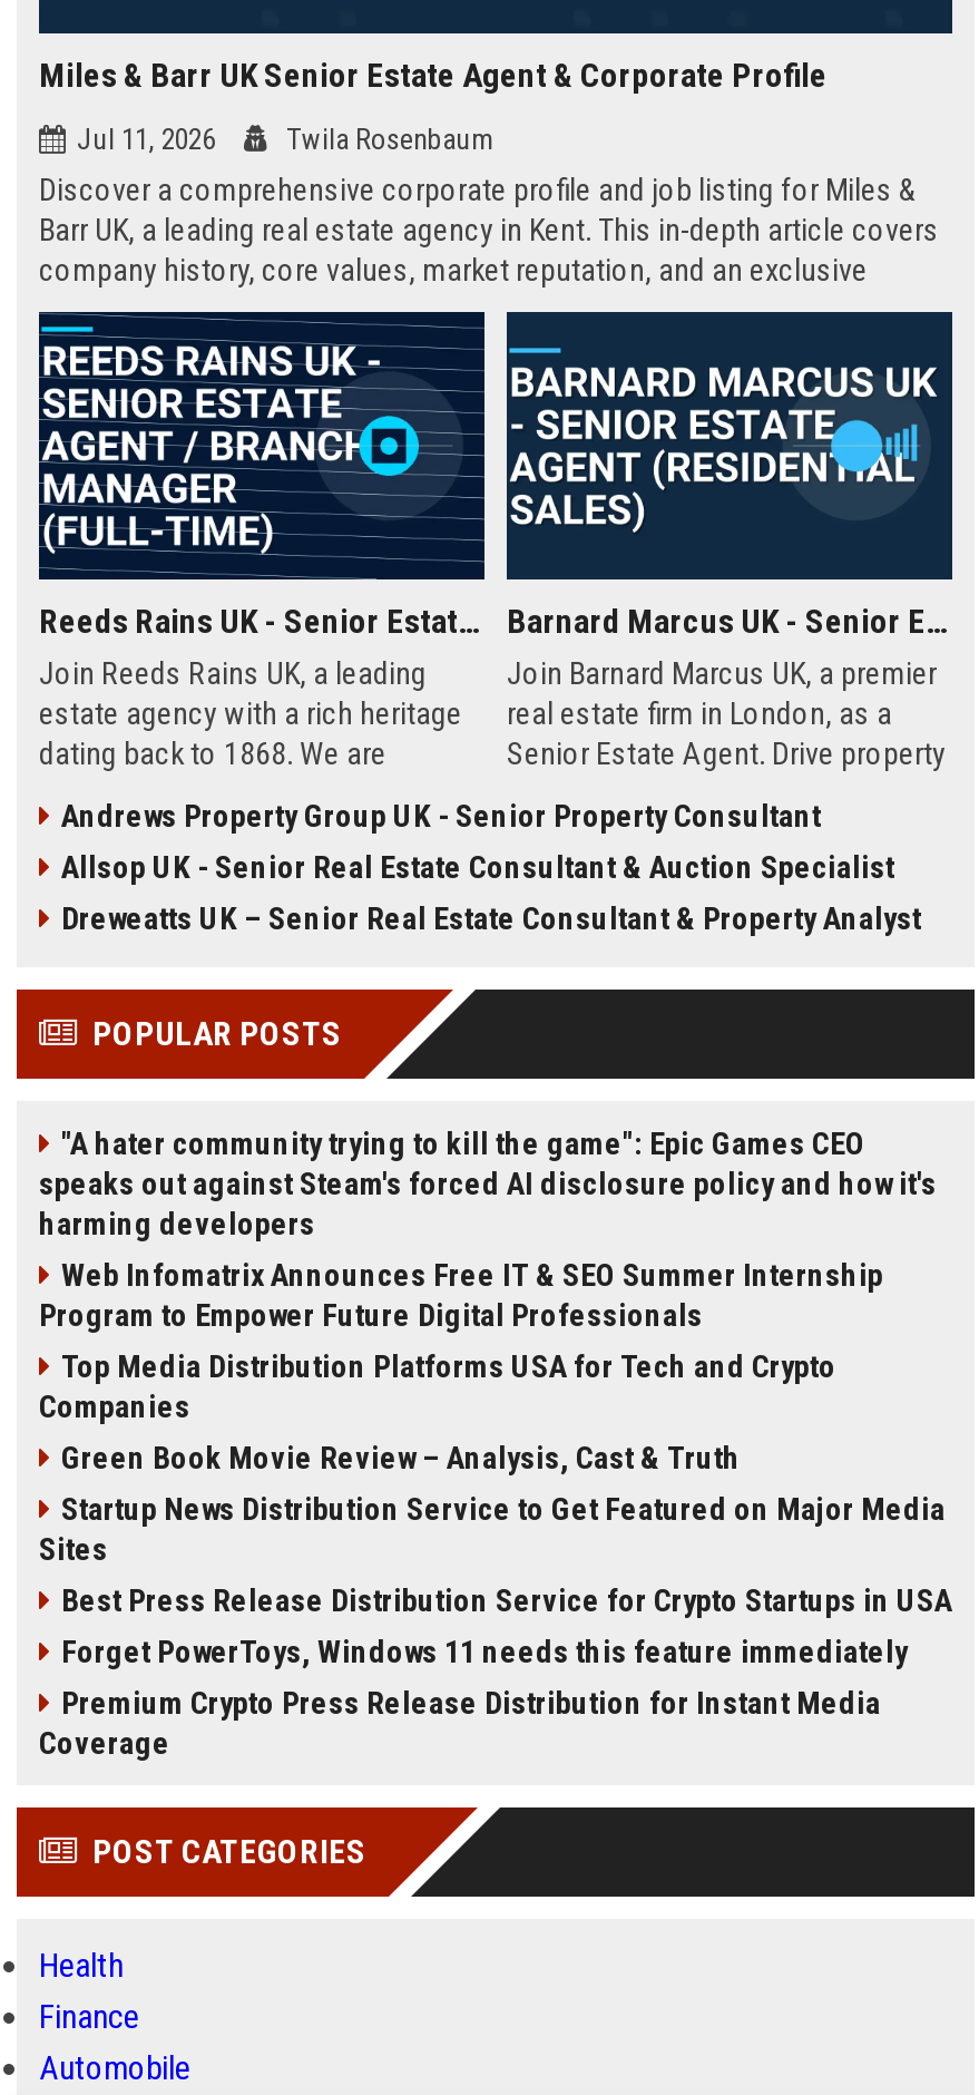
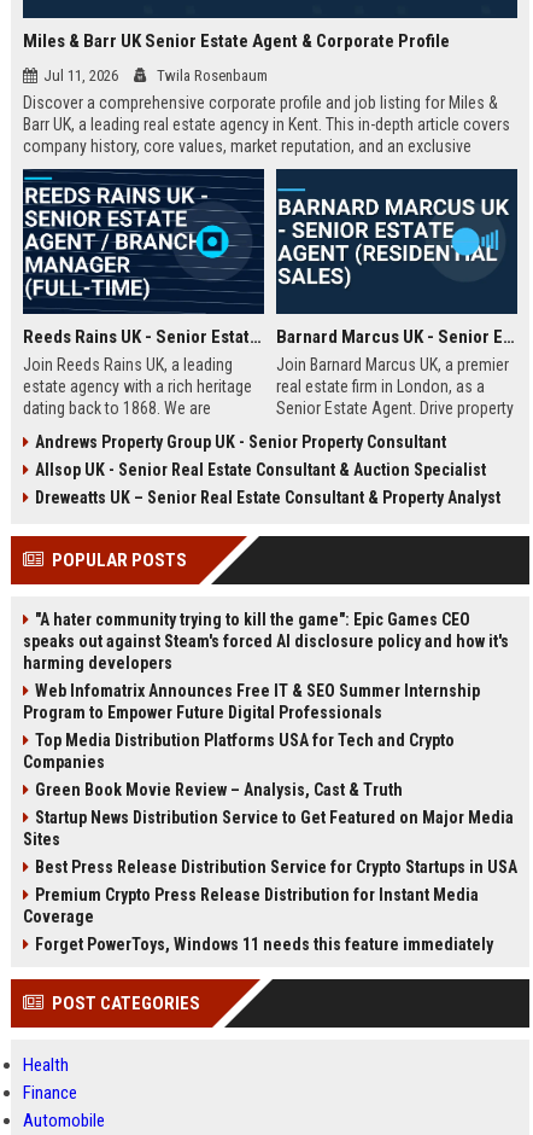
moved [61,1634,908,1669] -> [35,935,493,954]: Forget PowerToys, Windows 11 needs this feature immediately
moved [39,1685,881,1761] -> [23,885,479,926]: Premium Crypto Press Release Distribution for Instant Media | Coverage

